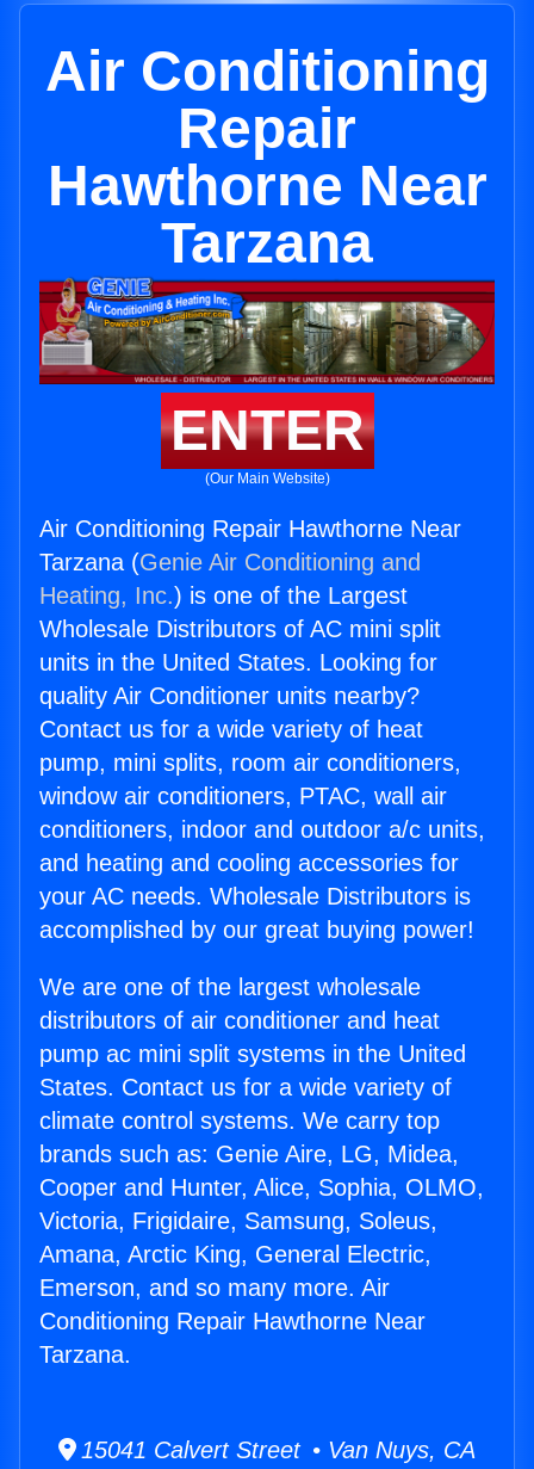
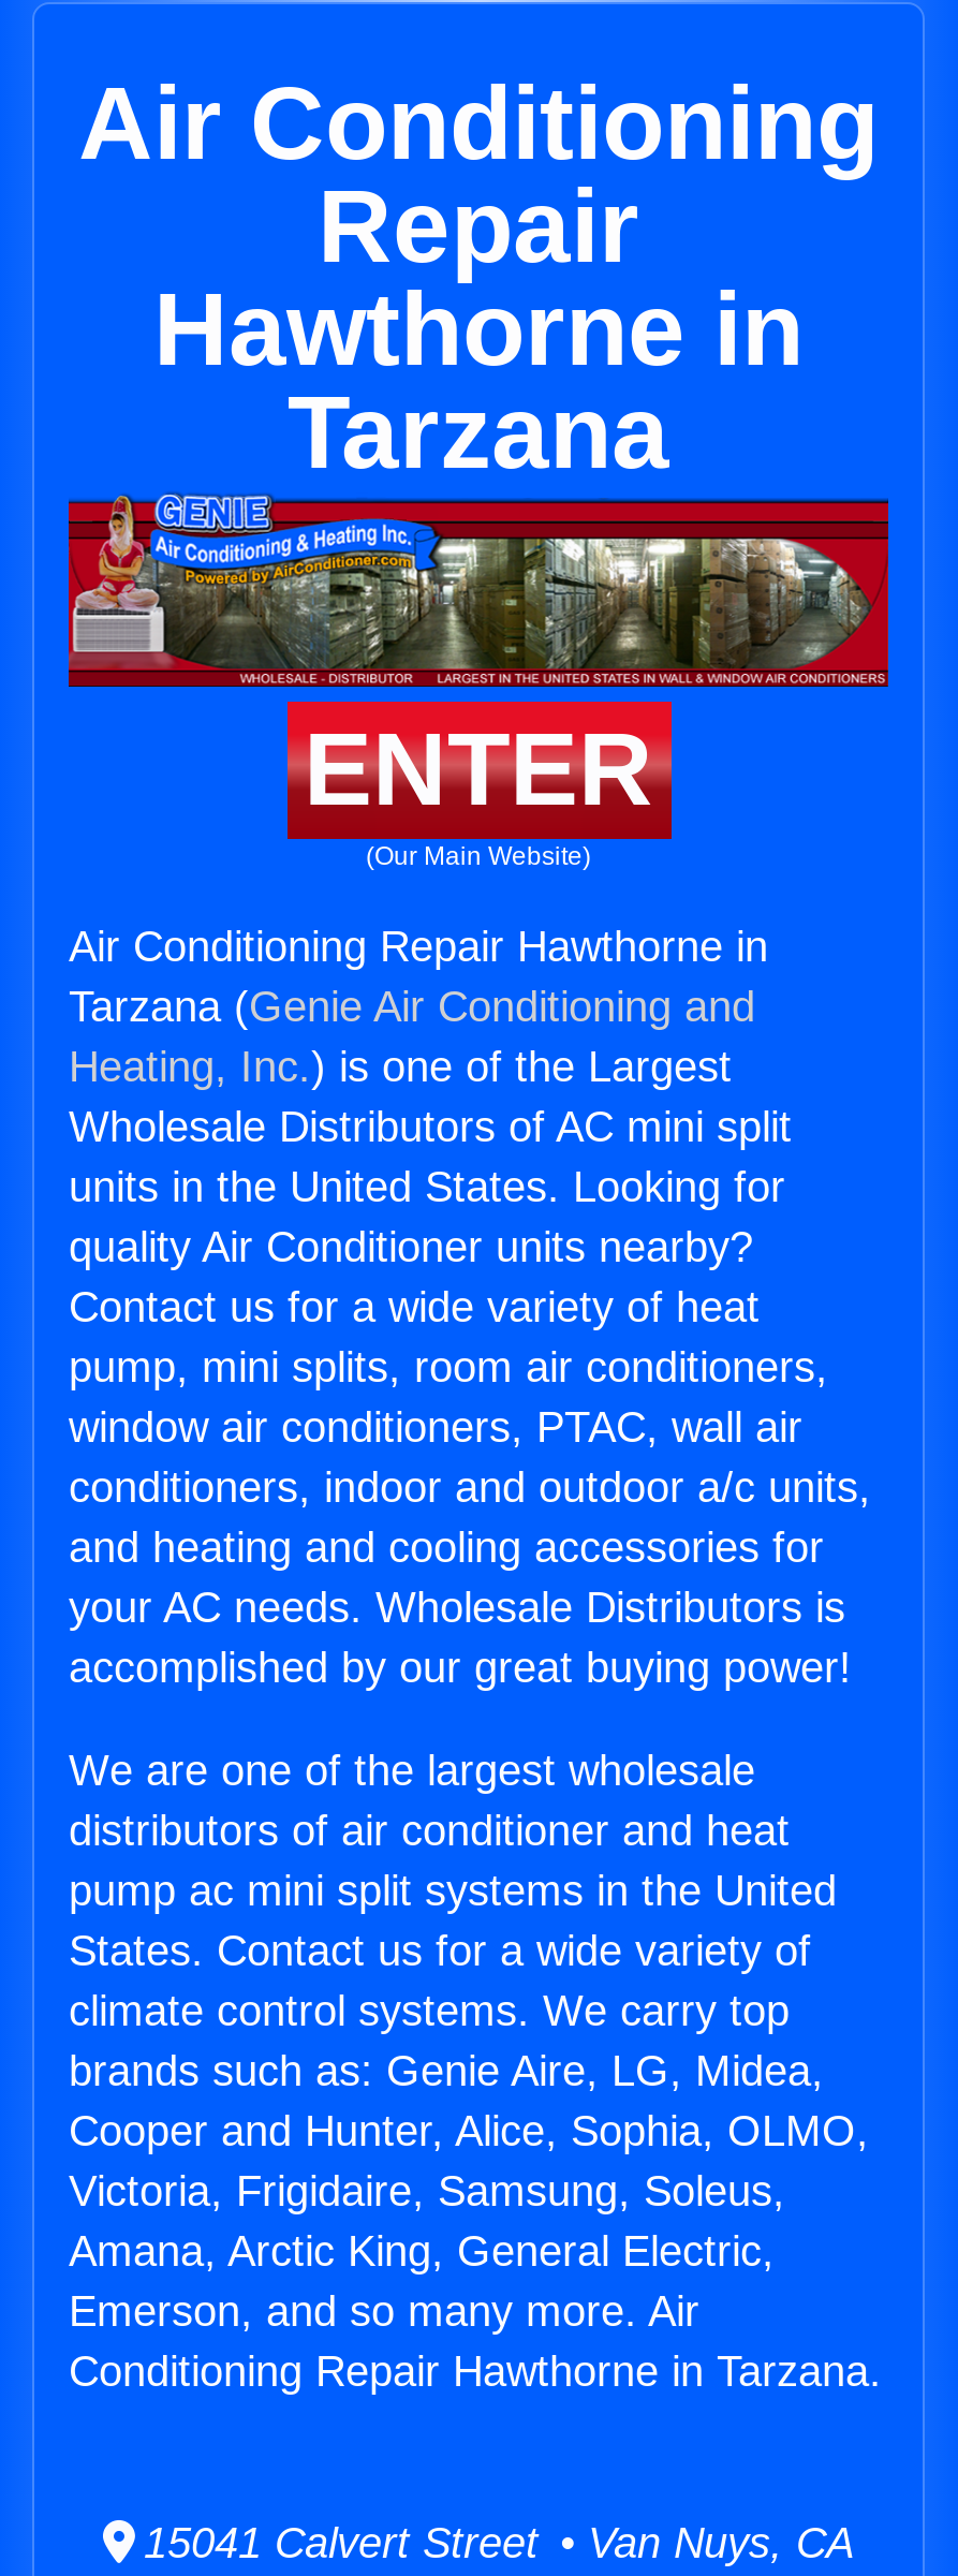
[47,154,487,217] Hawthorne Near -> [153,273,804,386] Hawthorne in
[39,516,461,542] Air Conditioning Repair Hawthorne Near -> [69,923,768,970] Air Conditioning Repair Hawthorne in
[39,1308,426,1368] Conditioning Repair Hawthorne Near | Tarzana. -> [69,2348,882,2395] Conditioning Repair Hawthorne in Tarzana.

